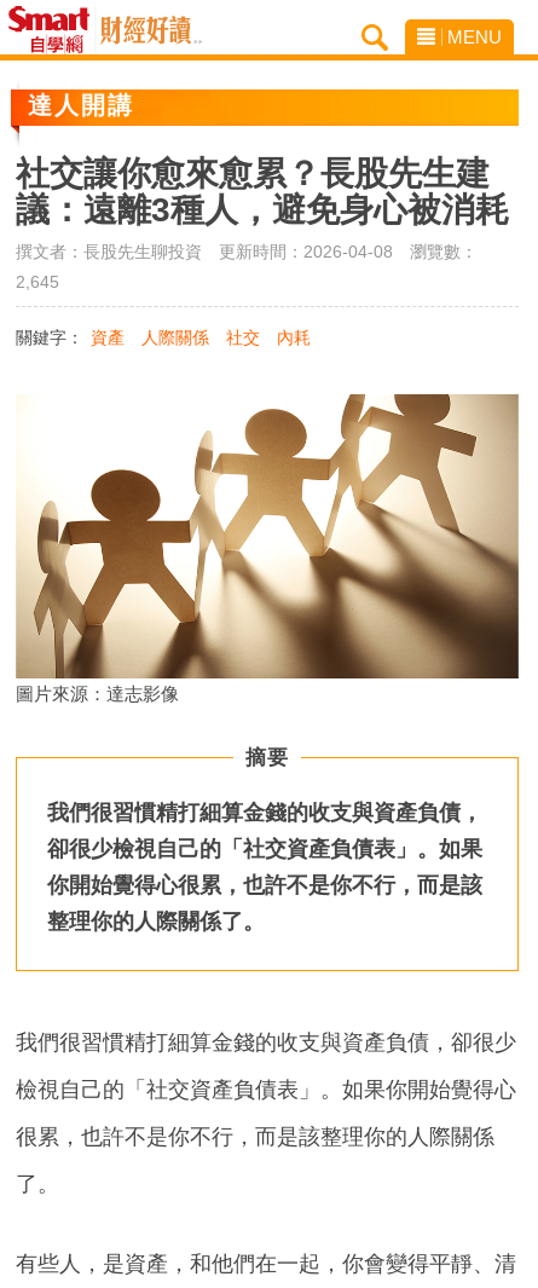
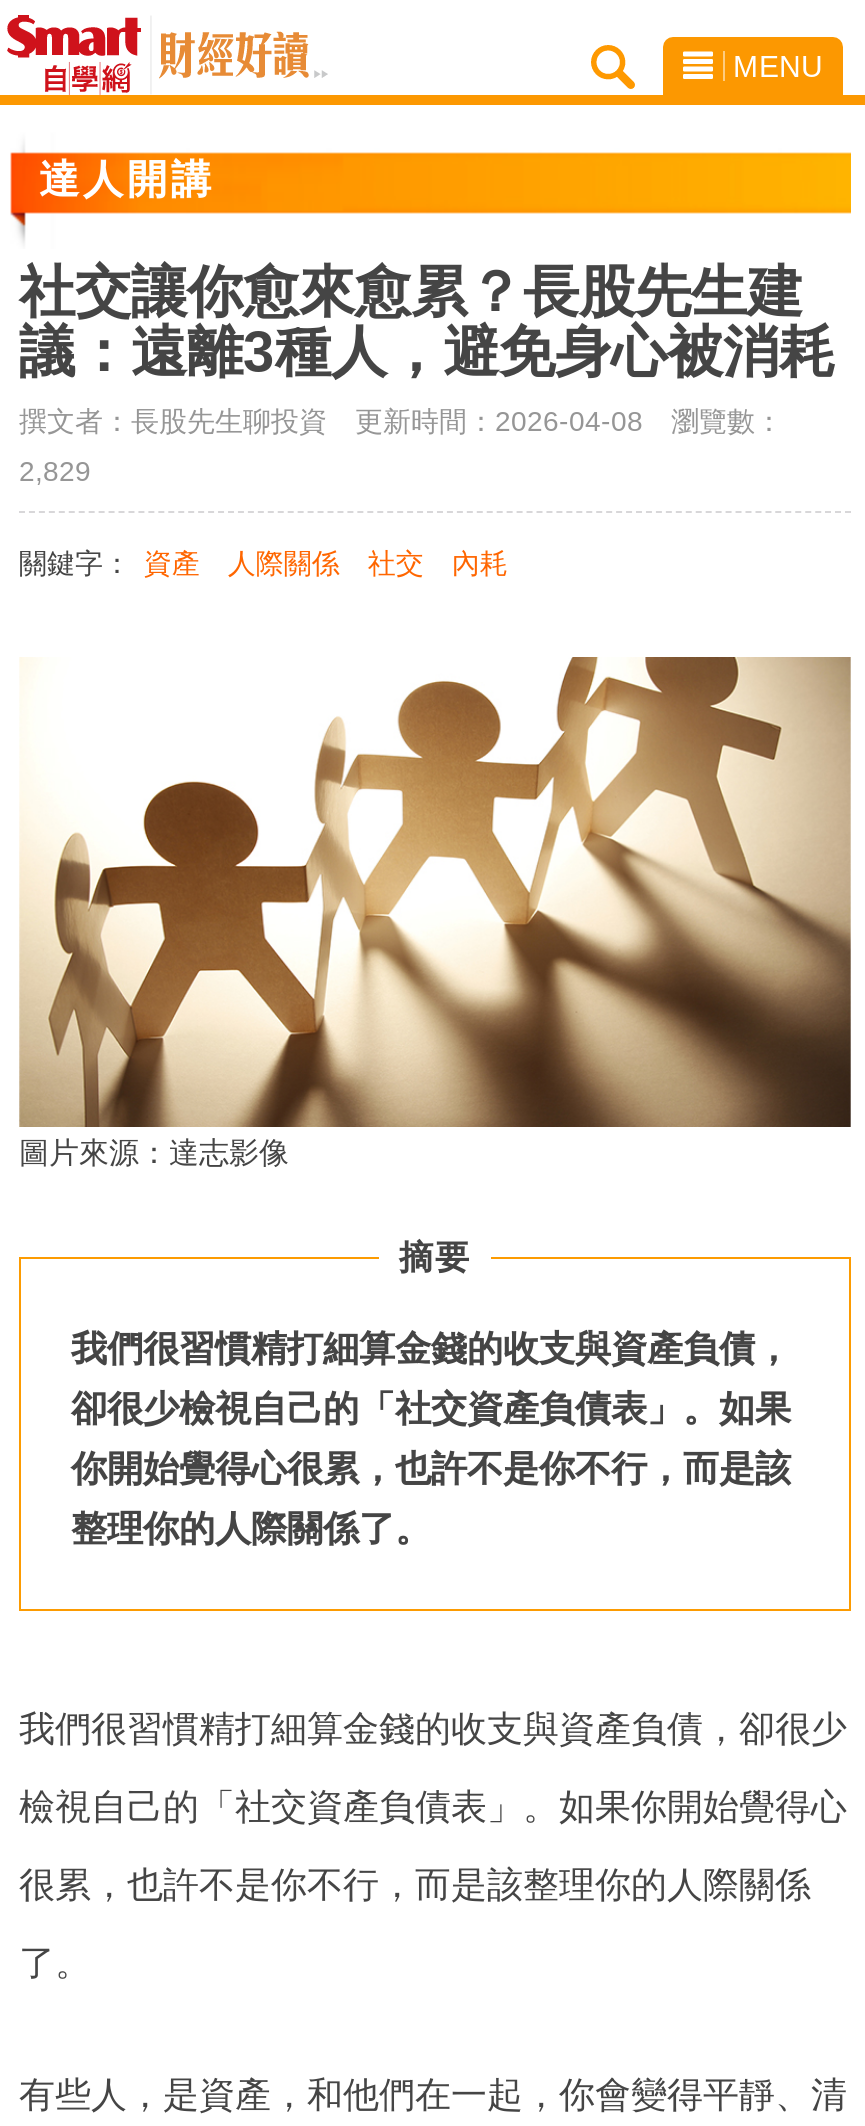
[16,272,59,291] 2,645 -> [19,455,91,487] 2,829

